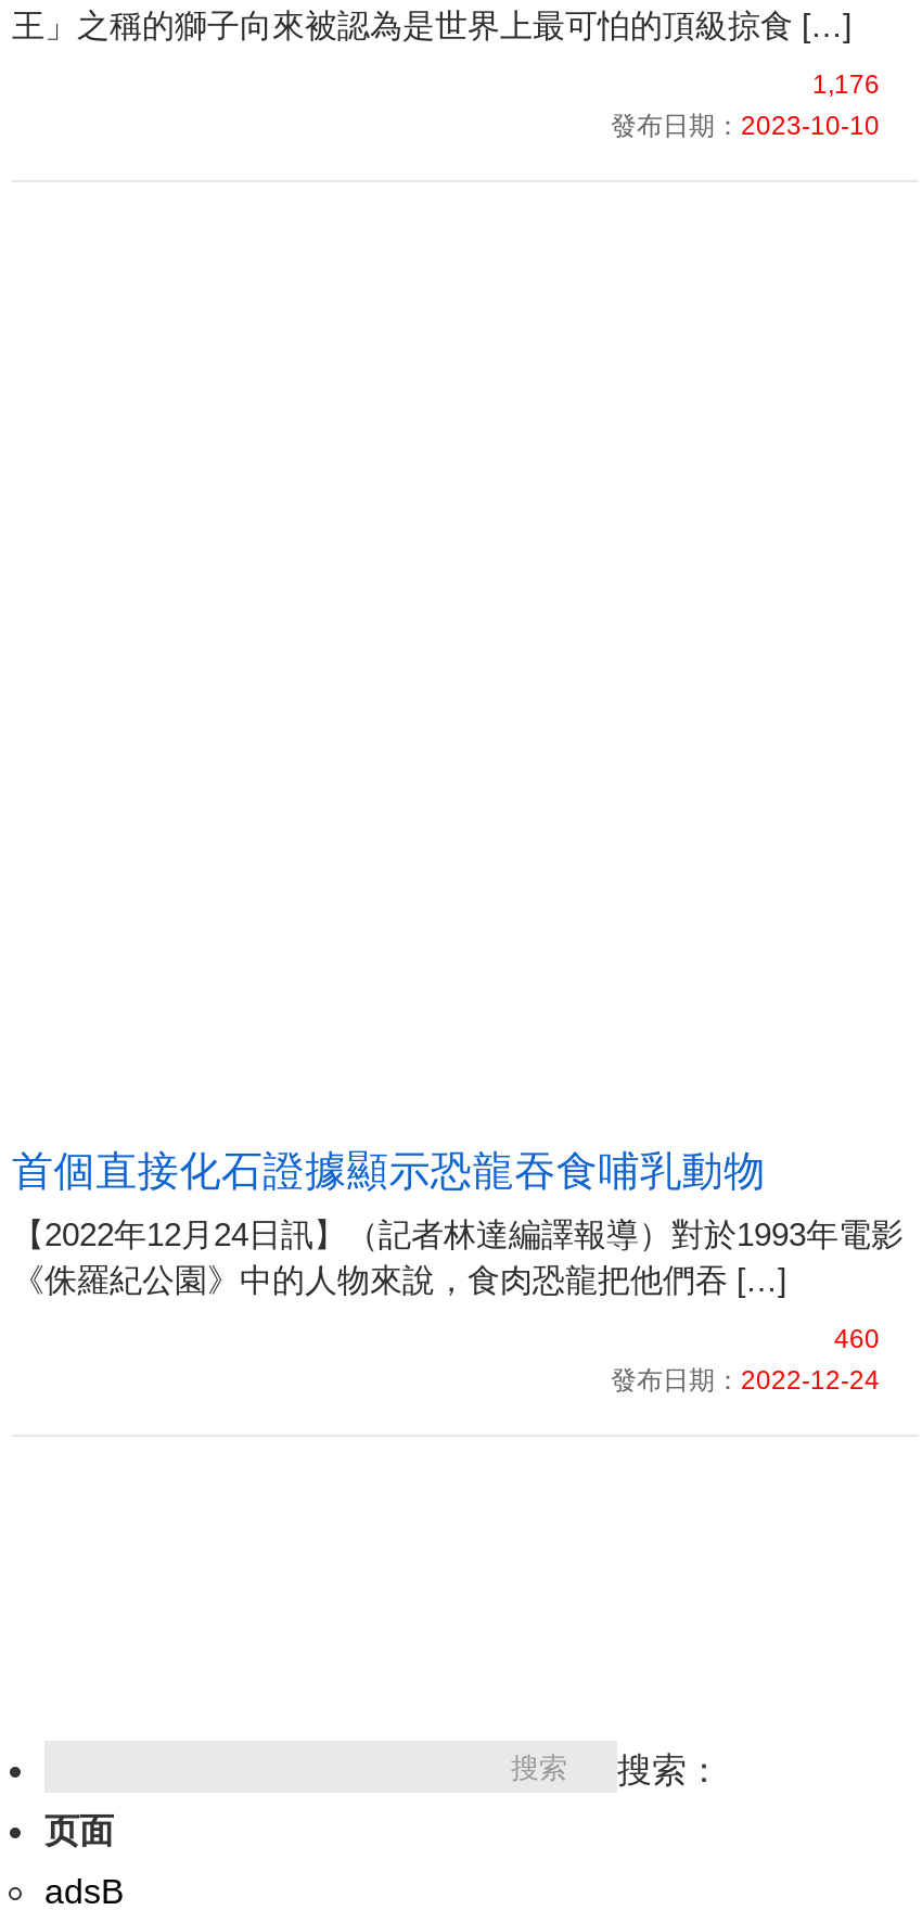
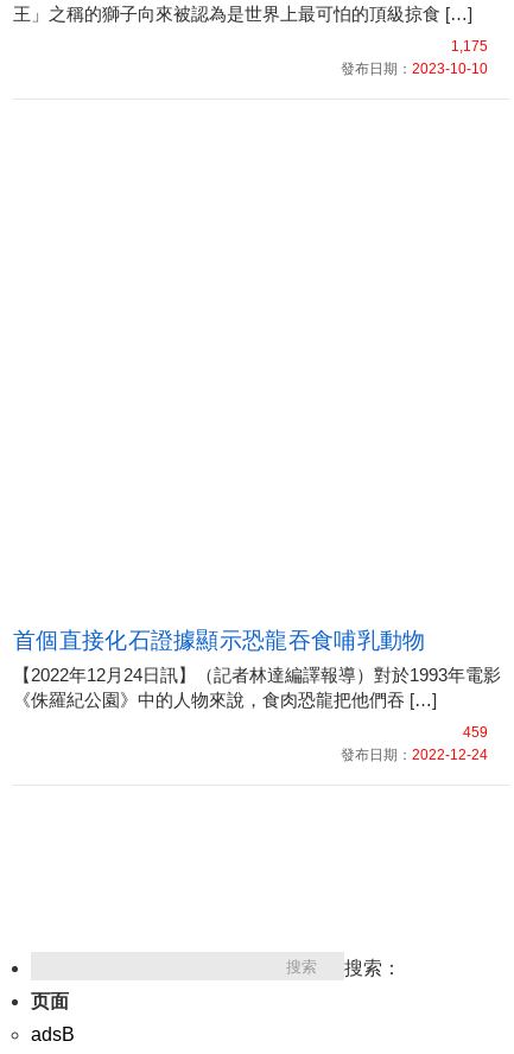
[812,69,880,100] 1,176 -> [451,38,488,55] 1,175
[834,1324,880,1354] 460 -> [463,724,488,741] 459

